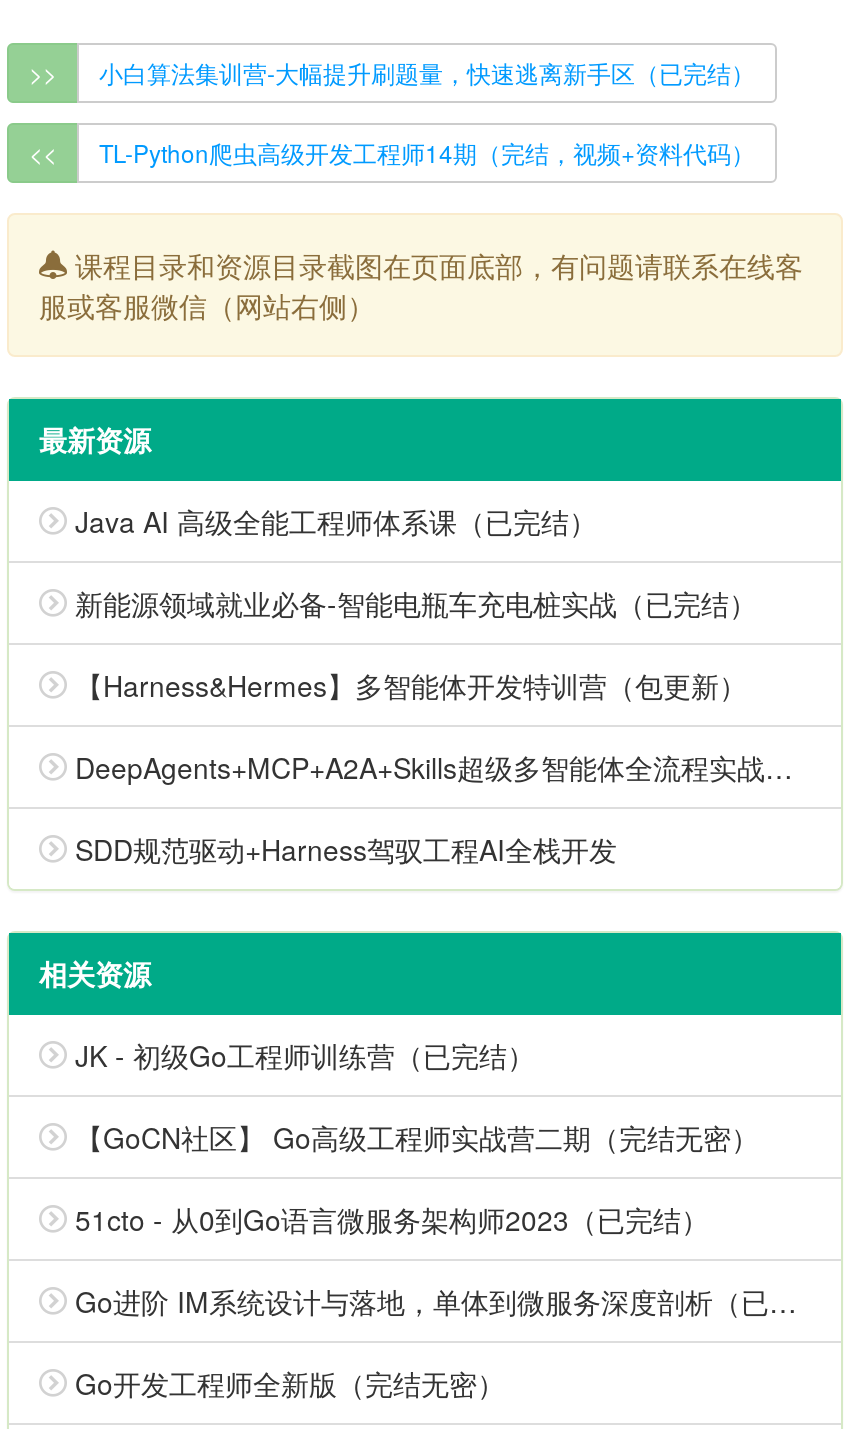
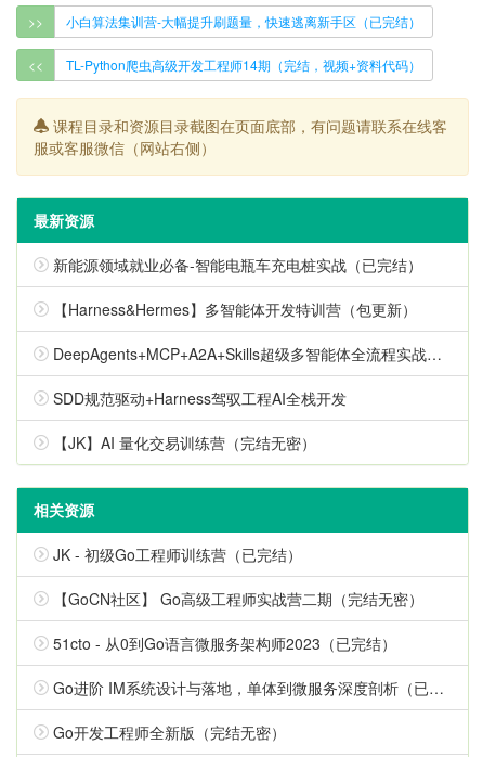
[75,501,597,541] Java AI 高级全能工程师体系课（已完结） -> none
moved [75,583,757,869] -> [53,254,422,409]: 新能源领域就业必备-智能电瓶车充电桩实战（已完结） | 【Harness&Hermes】多智能体开发特训营（包更新） | SDD规范驱动+Harness驾驭工程AI全栈开发
none -> [53,432,316,453] 【JK】AI 量化交易训练营（完结无密）

